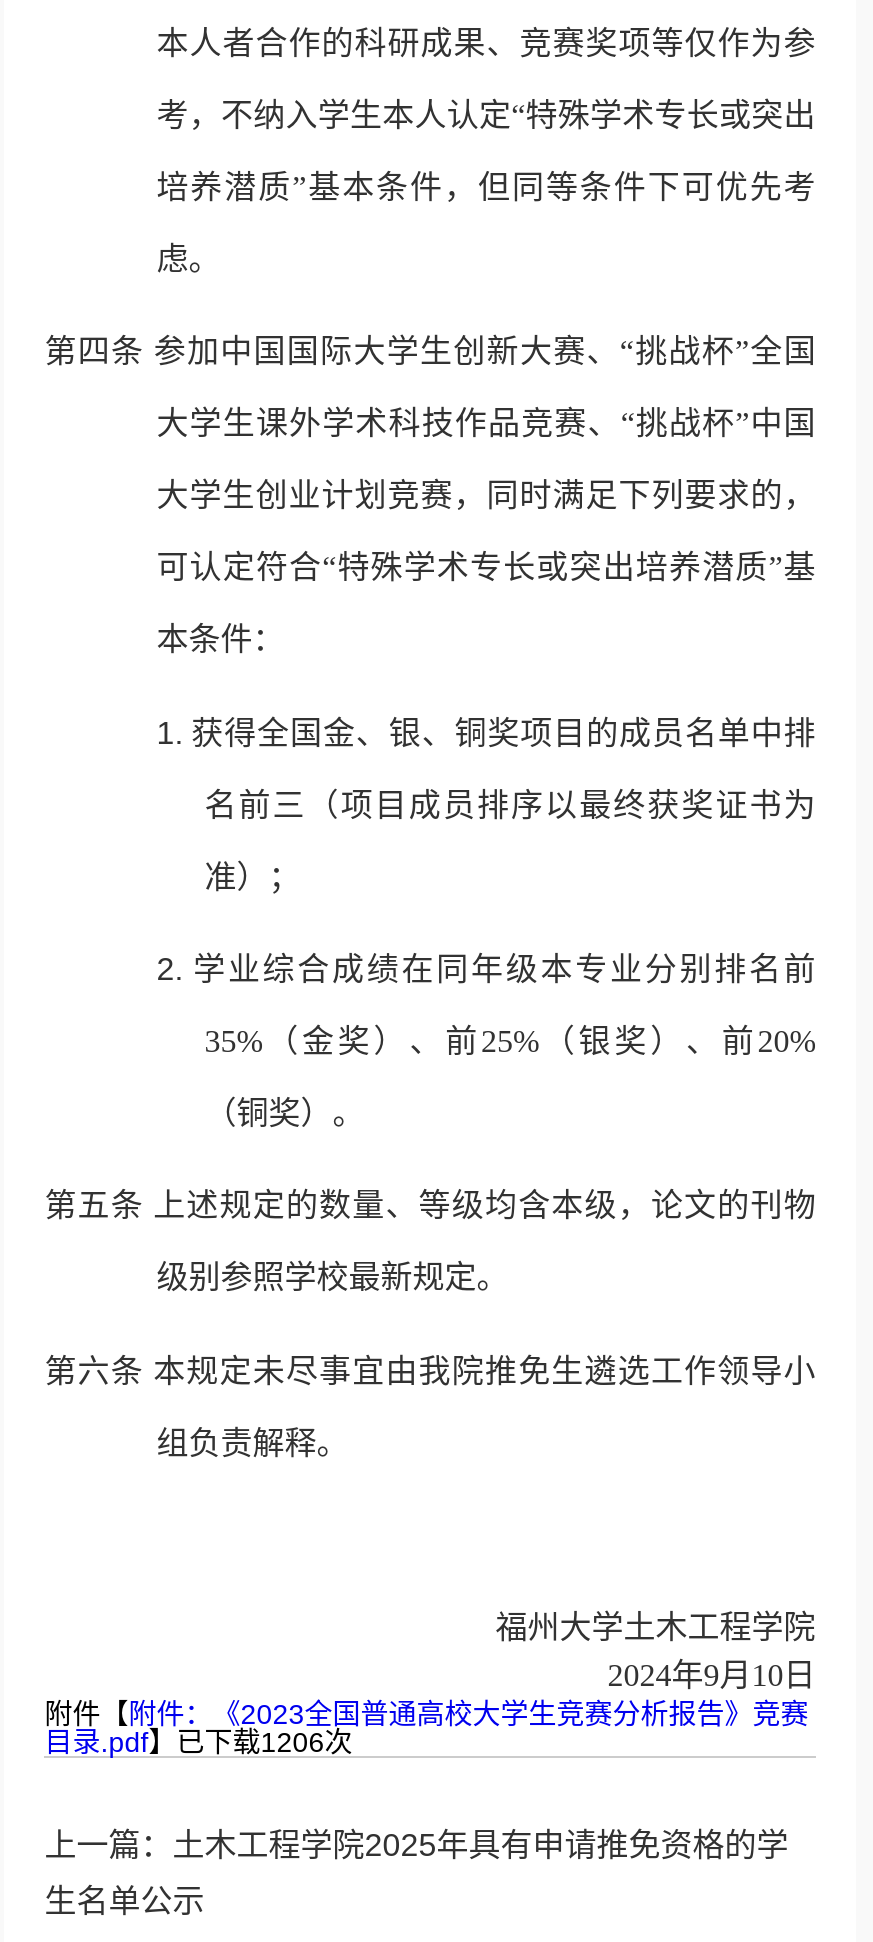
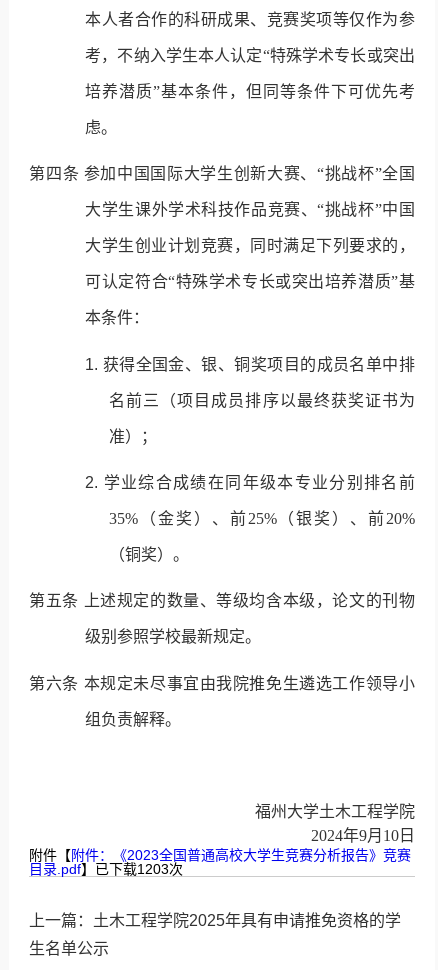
[44,1726,352,1758] 目录.pdf】已下载1206次 -> [29,861,183,877] 目录.pdf】已下载1203次

